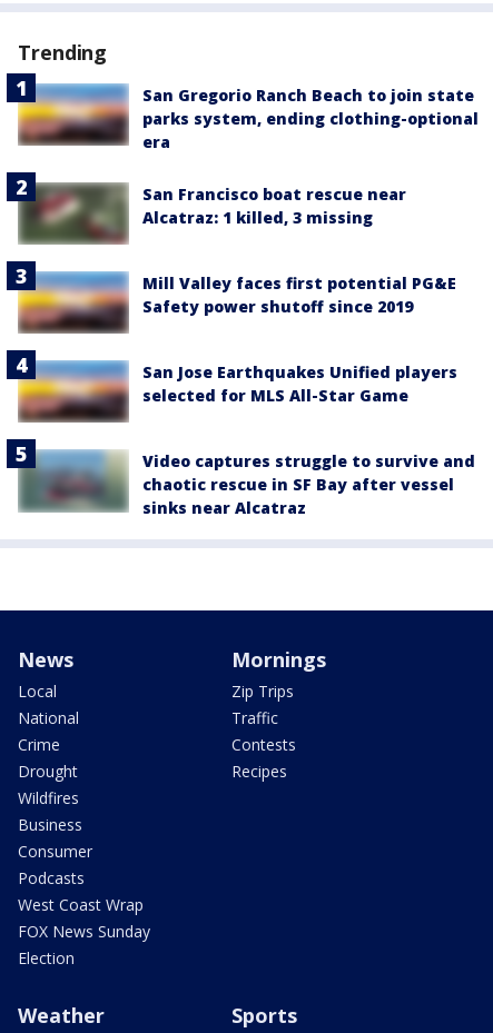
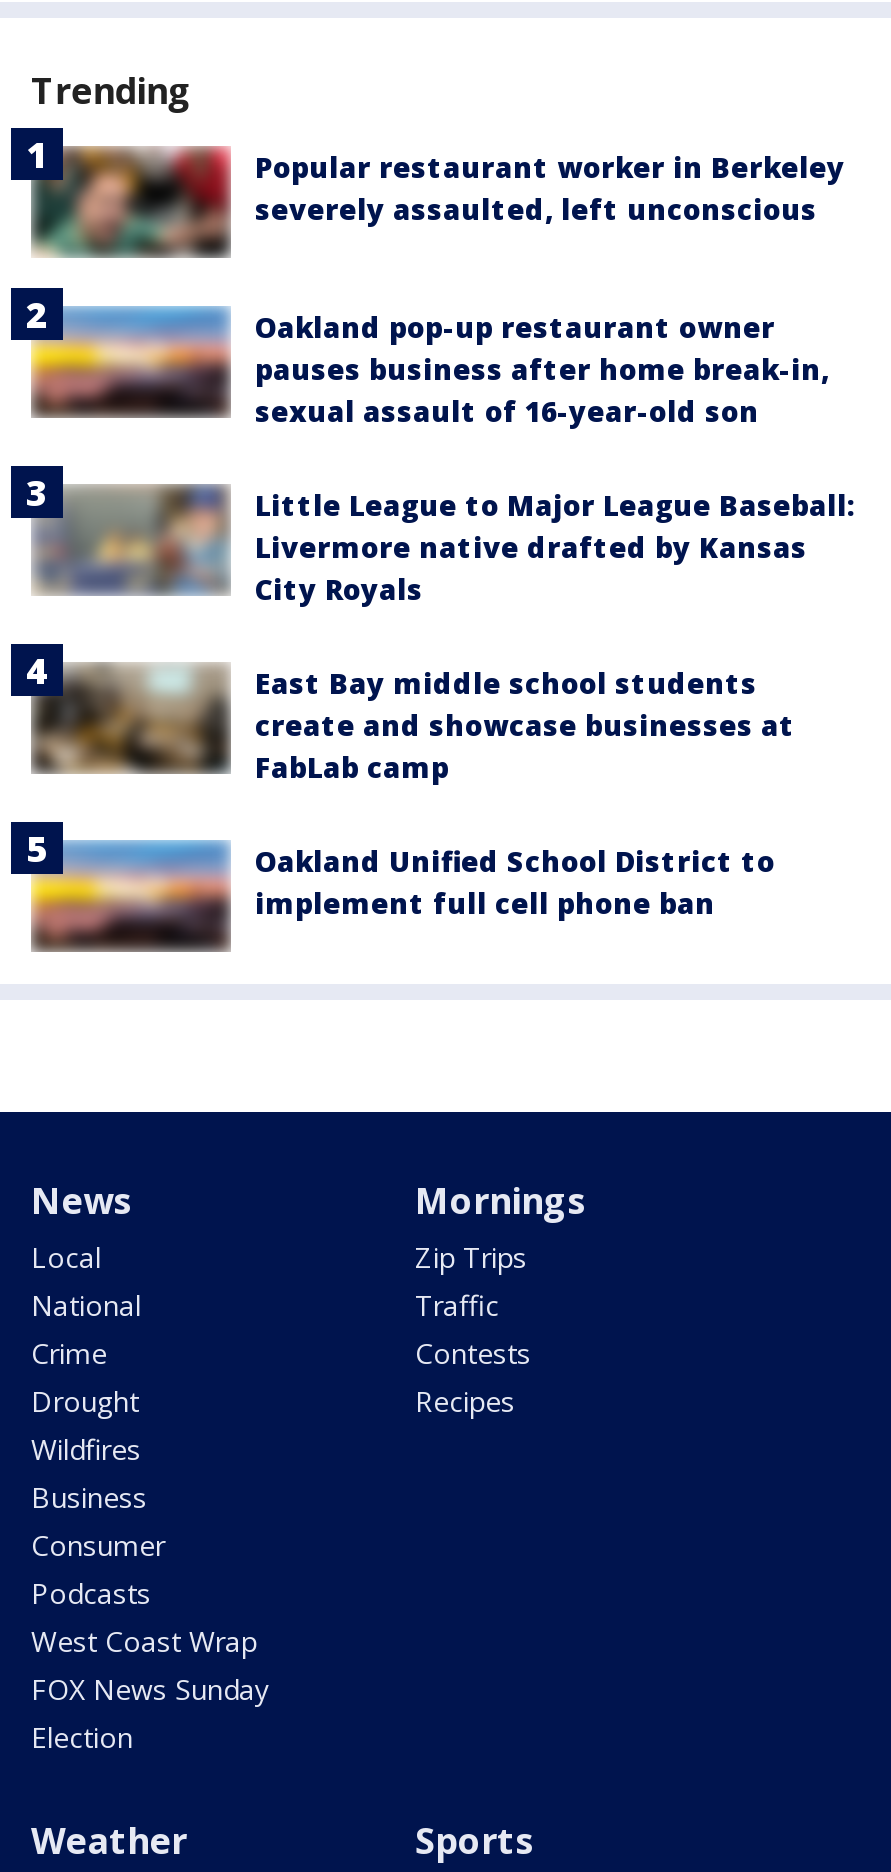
[17,83,479,152] [image] | San Gregorio Ranch Beach to join state | parks system, ending clothing-optional | era -> [29,146,845,258] [image] | Popular restaurant worker in Berkeley | severely assaulted, left unconscious
[6,162,406,246] [image] | San Francisco boat rescue near | Alcatraz: 1 killed, 3 missing -> [9,286,829,436] [image] | Oakland pop-up restaurant owner | pauses business after home break-in, | sexual assault of 16-year-old son
[18,271,456,334] [image] | Mill Valley faces first potential PG&E | Safety power shutoff since 2019 -> [31,480,855,608] [image] | Little League to Major League Baseball: | Livermore native drafted by Kansas | City Royals
[17,360,457,421] [image] | San Jose Earthquakes Unified players | selected for MLS All-Star Game -> [31,658,795,786] [image] | East Bay middle school students | create and showcase businesses at | FabLab camp
[6,438,475,522] [image] | Video captures struggle to survive and | chaotic rescue in SF Bay after vessel | sinks near Alcatraz -> [9,804,775,954] [image] | Oakland Unified School District to | implement full cell phone ban

